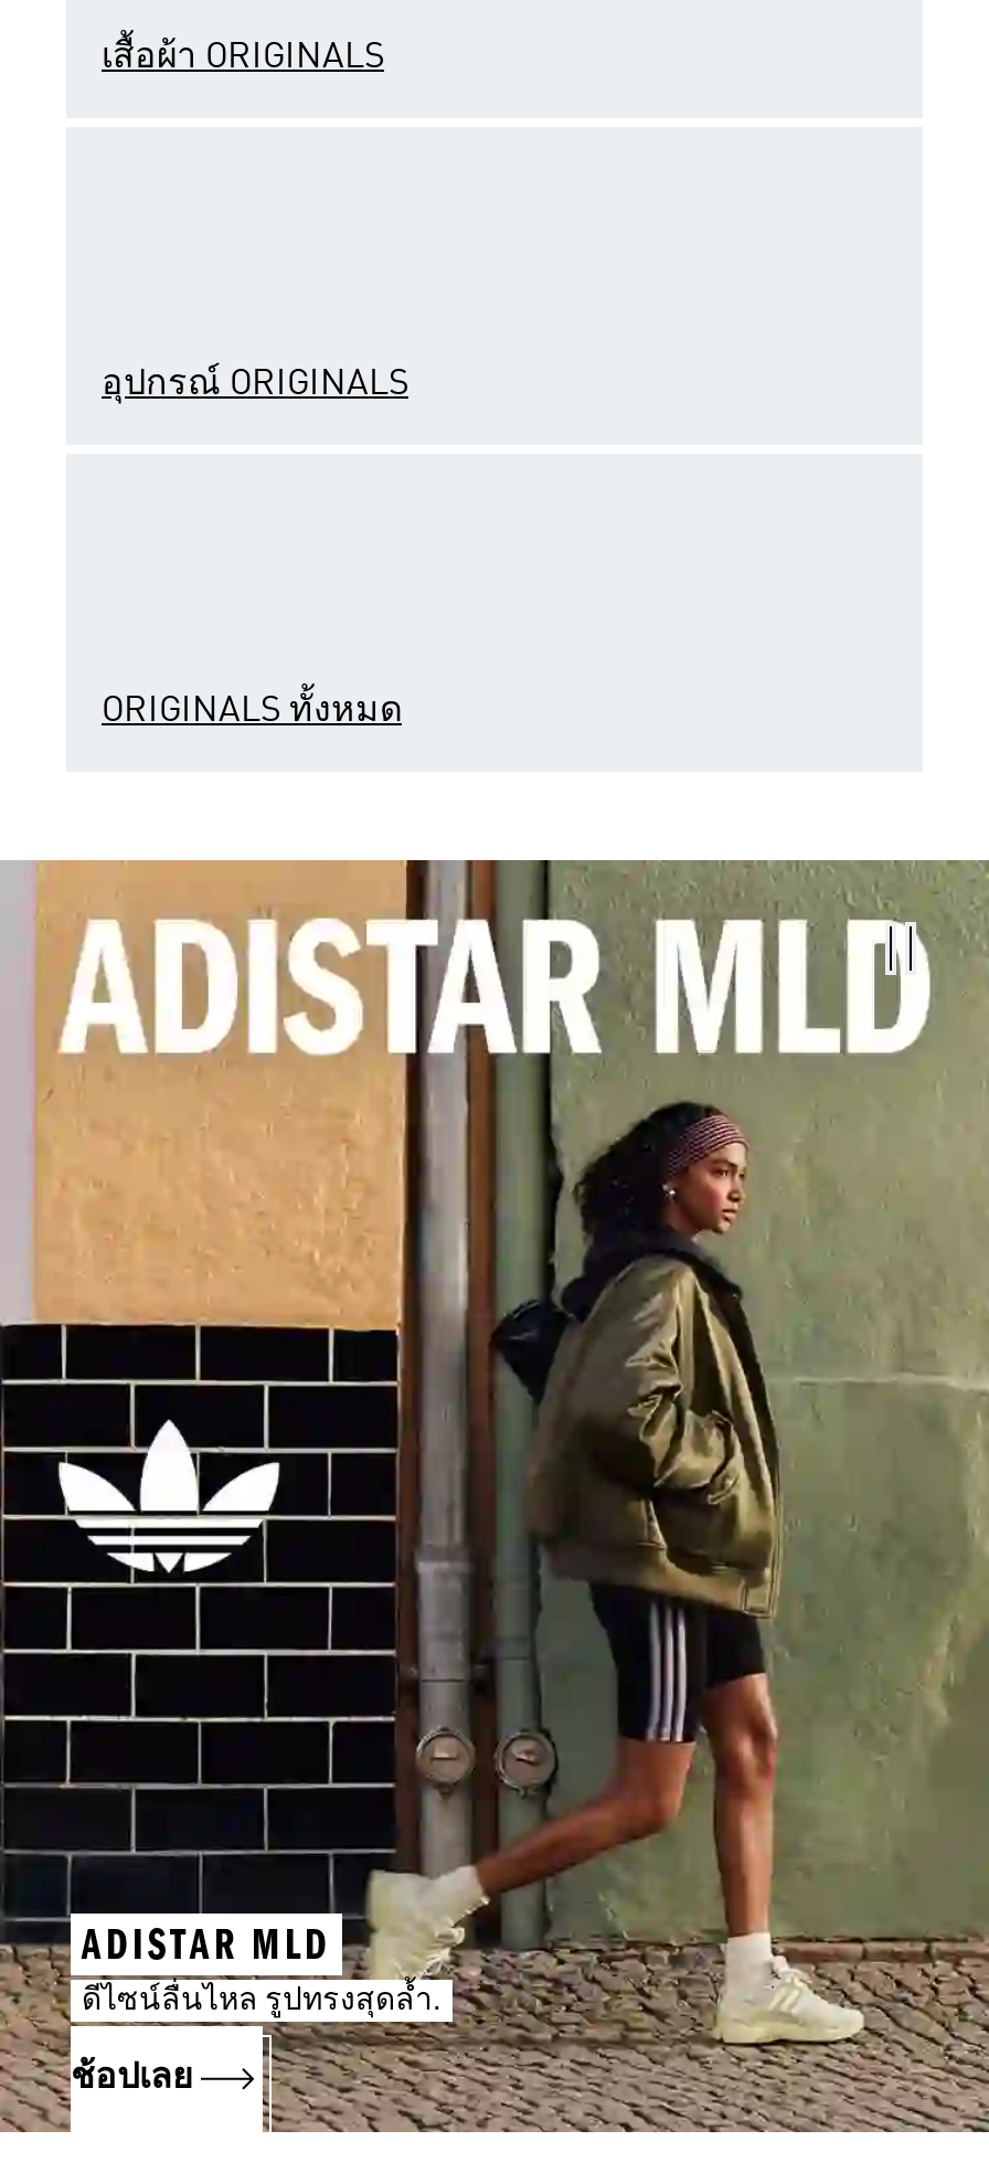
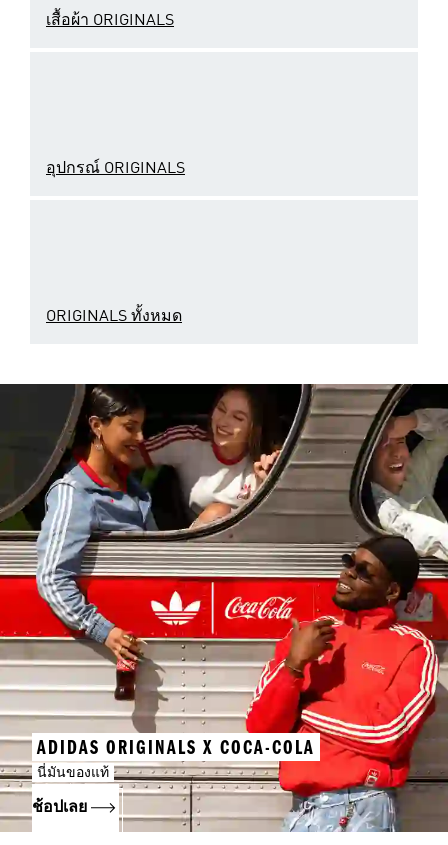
[7,858,982,2134] [image] | ADISTAR MLD | ดีไซน์ลื่นไหล รูปทรงสุดล้ำ. -> [3,383,445,832] [image] | ADIDAS ORIGINALS X COCA-COLA | นี่มันของแท้

